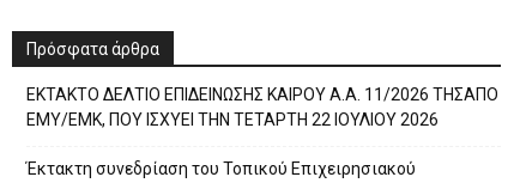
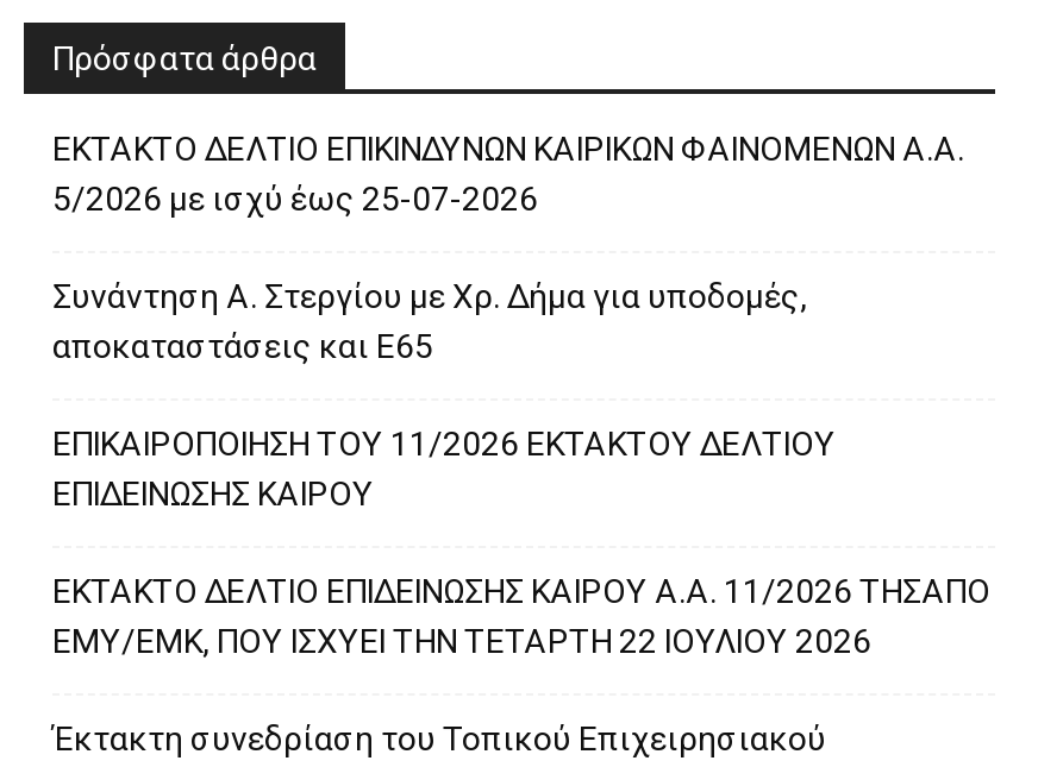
none -> [52,129,964,512] ΕΚΤΑΚΤΟ ΔΕΛΤΙΟ ΕΠΙΚΙΝΔΥΝΩΝ ΚΑΙΡΙΚΩΝ ΦΑΙΝΟΜΕΝΩΝ Α.Α. | 5/2026 με ισχύ έως 25-07-2026 | Συνάντηση Α. Στεργίου με Χρ. Δήμα για υποδομές, | αποκαταστάσεις και Ε65 | ΕΠΙΚΑΙΡΟΠΟΙΗΣΗ ΤΟΥ 11/2026 ΕΚΤΑΚΤΟΥ ΔΕΛΤΙΟΥ | ΕΠΙΔΕΙΝΩΣΗΣ ΚΑΙΡΟΥ

